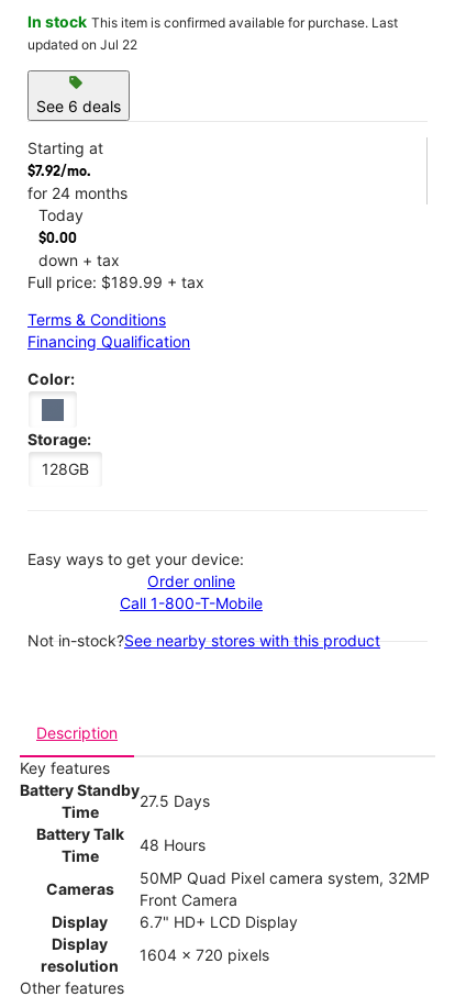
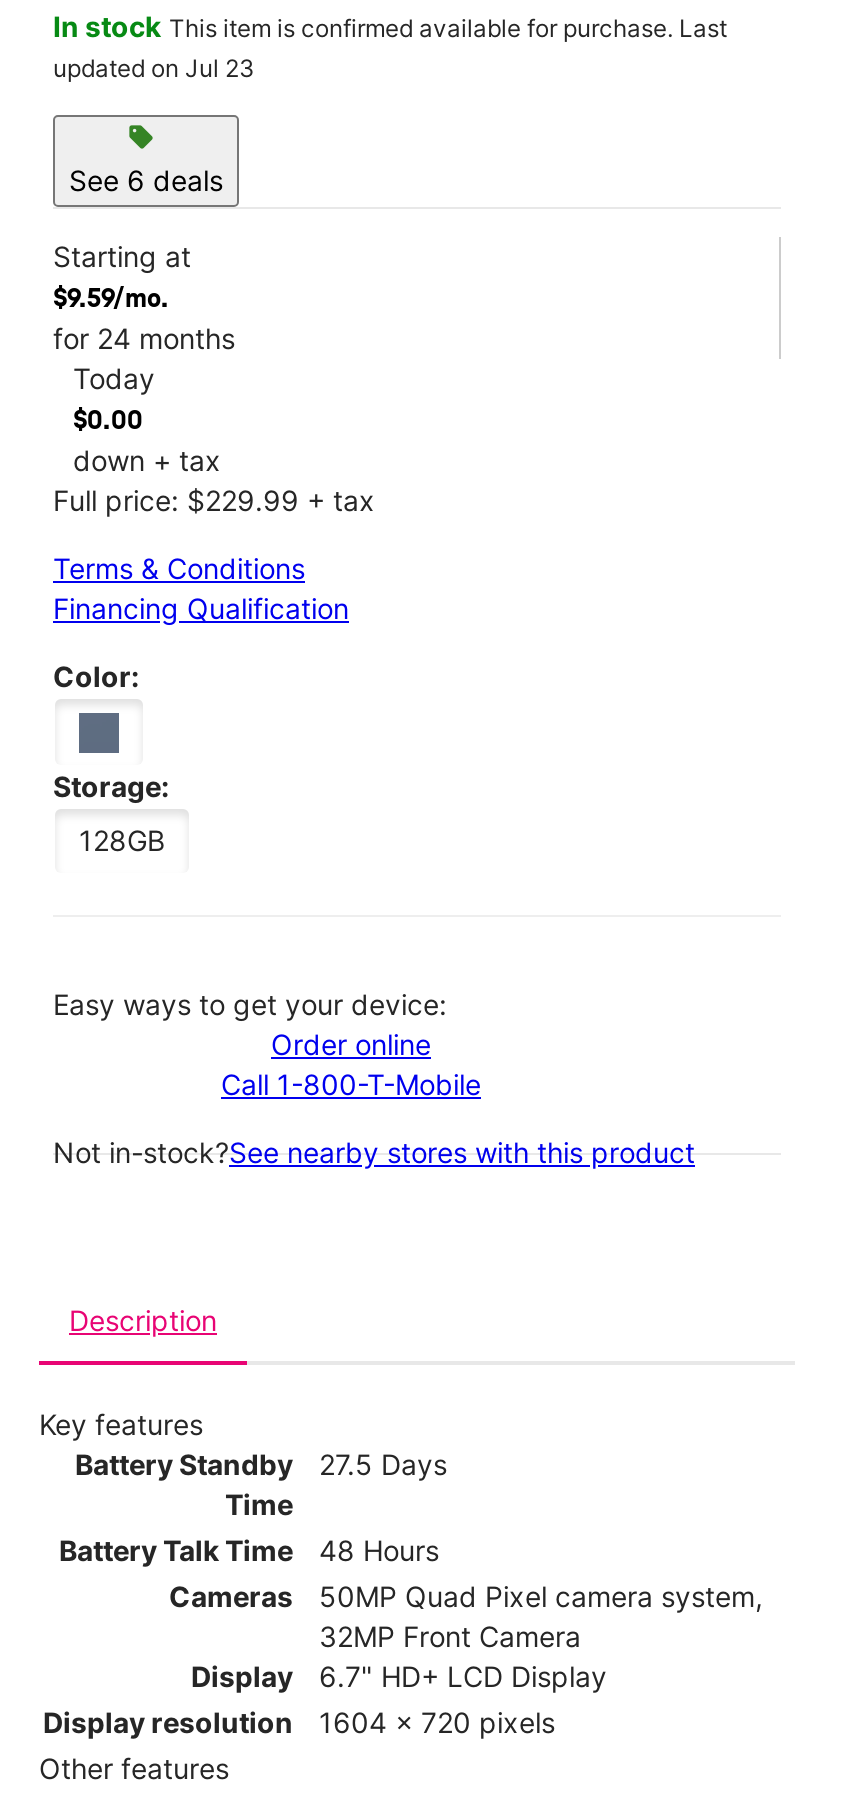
[27,36,137,53] updated on Jul 22 -> [53,53,255,83] updated on Jul 23
[27,164,91,179] $7.92/mo. -> [53,285,169,313] $9.59/mo.
[27,273,204,291] Full price: $189.99 + tax -> [53,483,375,517] Full price: $229.99 + tax
moved [20,759,140,821] -> [39,1407,293,1521]: Key features | Battery Standby | Time

